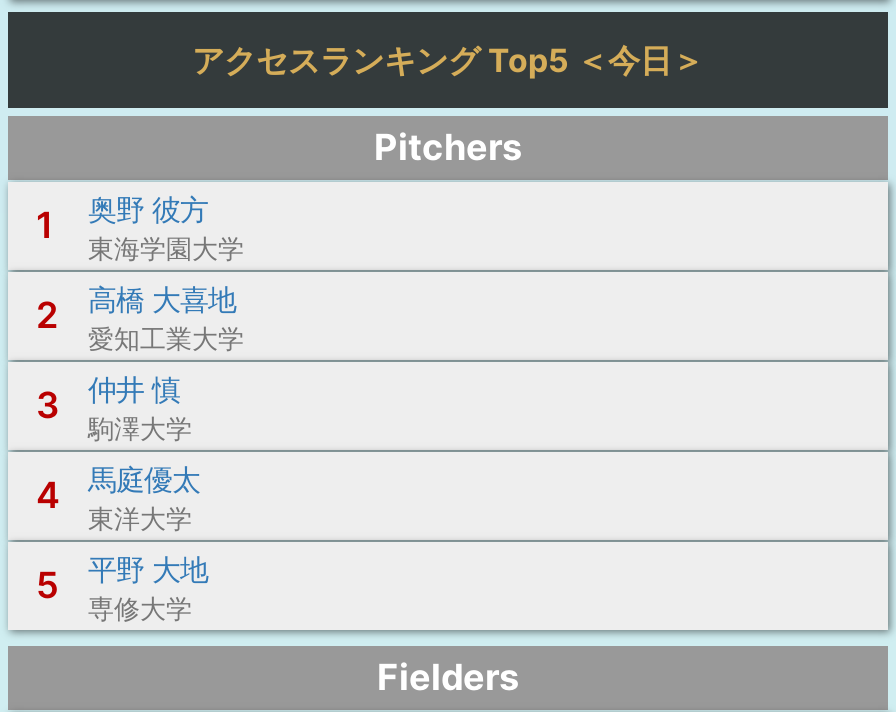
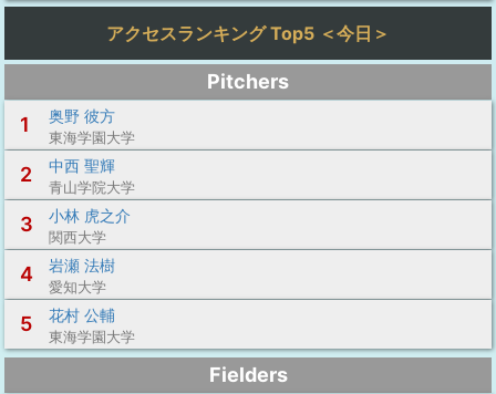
[88,282,244,354] 高橋 大喜地 | 愛知工業大学 -> [49,156,135,196] 中西 聖輝 | 青山学院大学
[88,372,192,444] 仲井 慎 | 駒澤大学 -> [49,206,131,246] 小林 虎之介 | 関西大学
[88,462,200,534] 馬庭優太 | 東洋大学 -> [49,256,115,295] 岩瀬 法樹 | 愛知大学
[88,552,208,624] 平野 大地 | 専修大学 -> [49,305,135,345] 花村 公輔 | 東海学園大学

